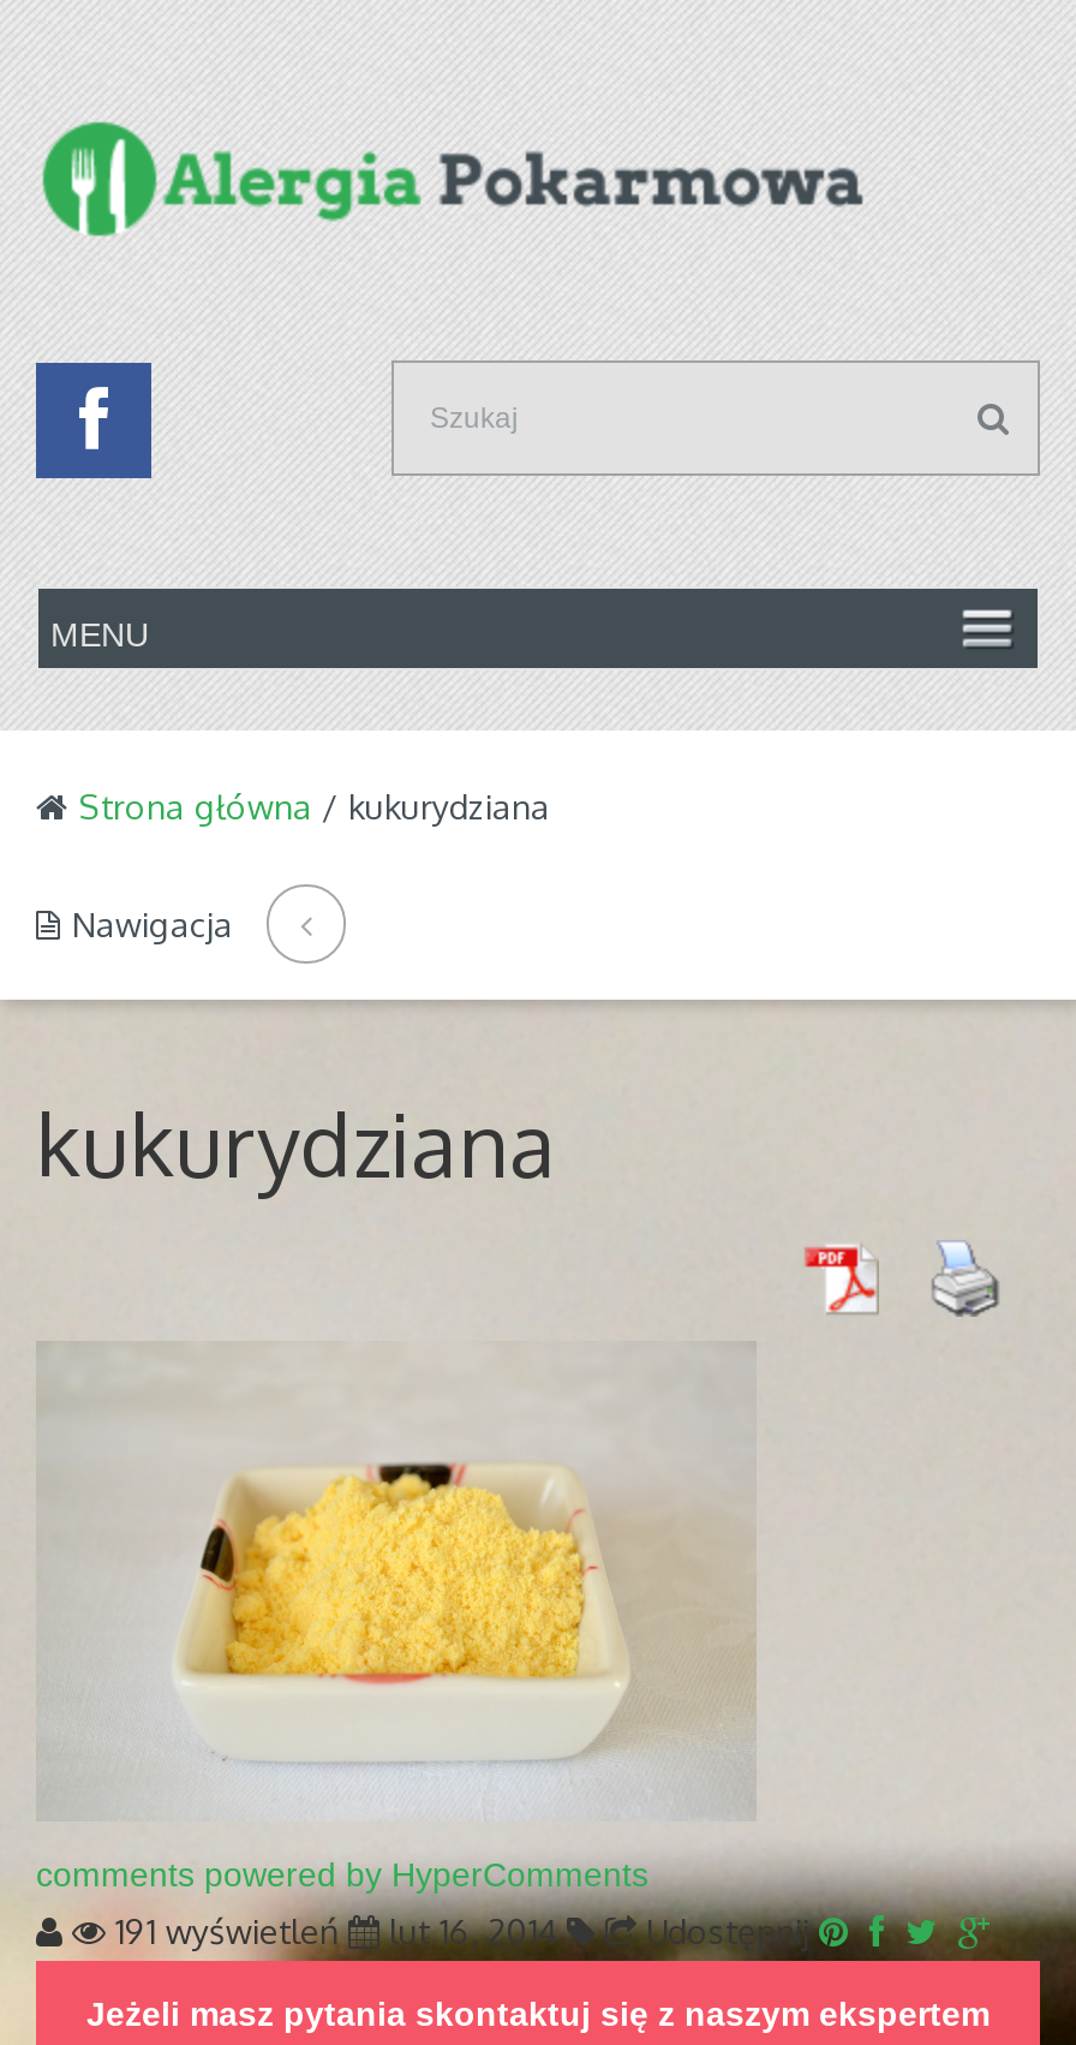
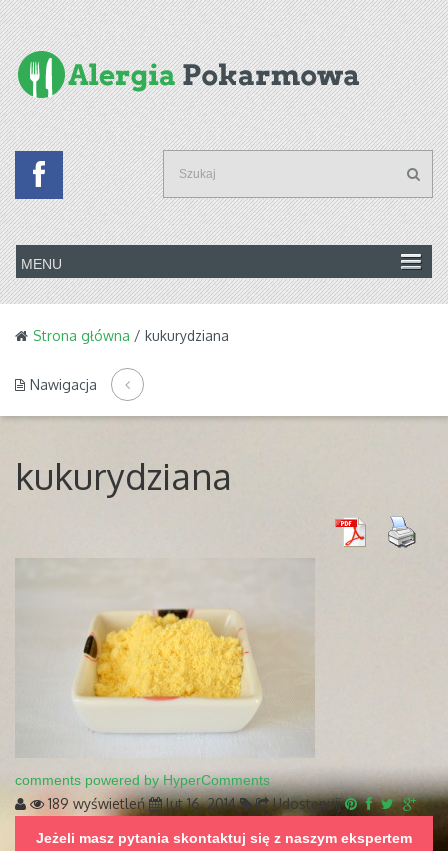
[106,1911,339,1952] 191 wyświetleń -> [44,795,145,812] 189 wyświetleń

